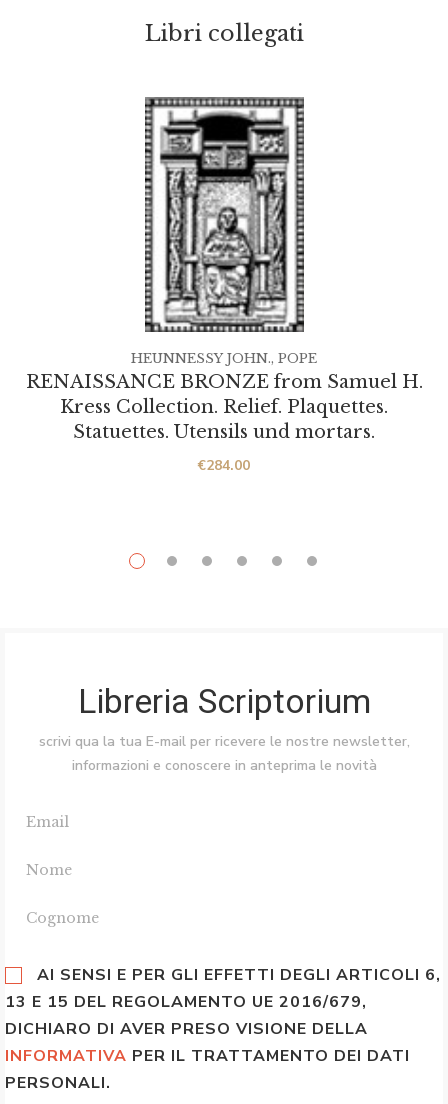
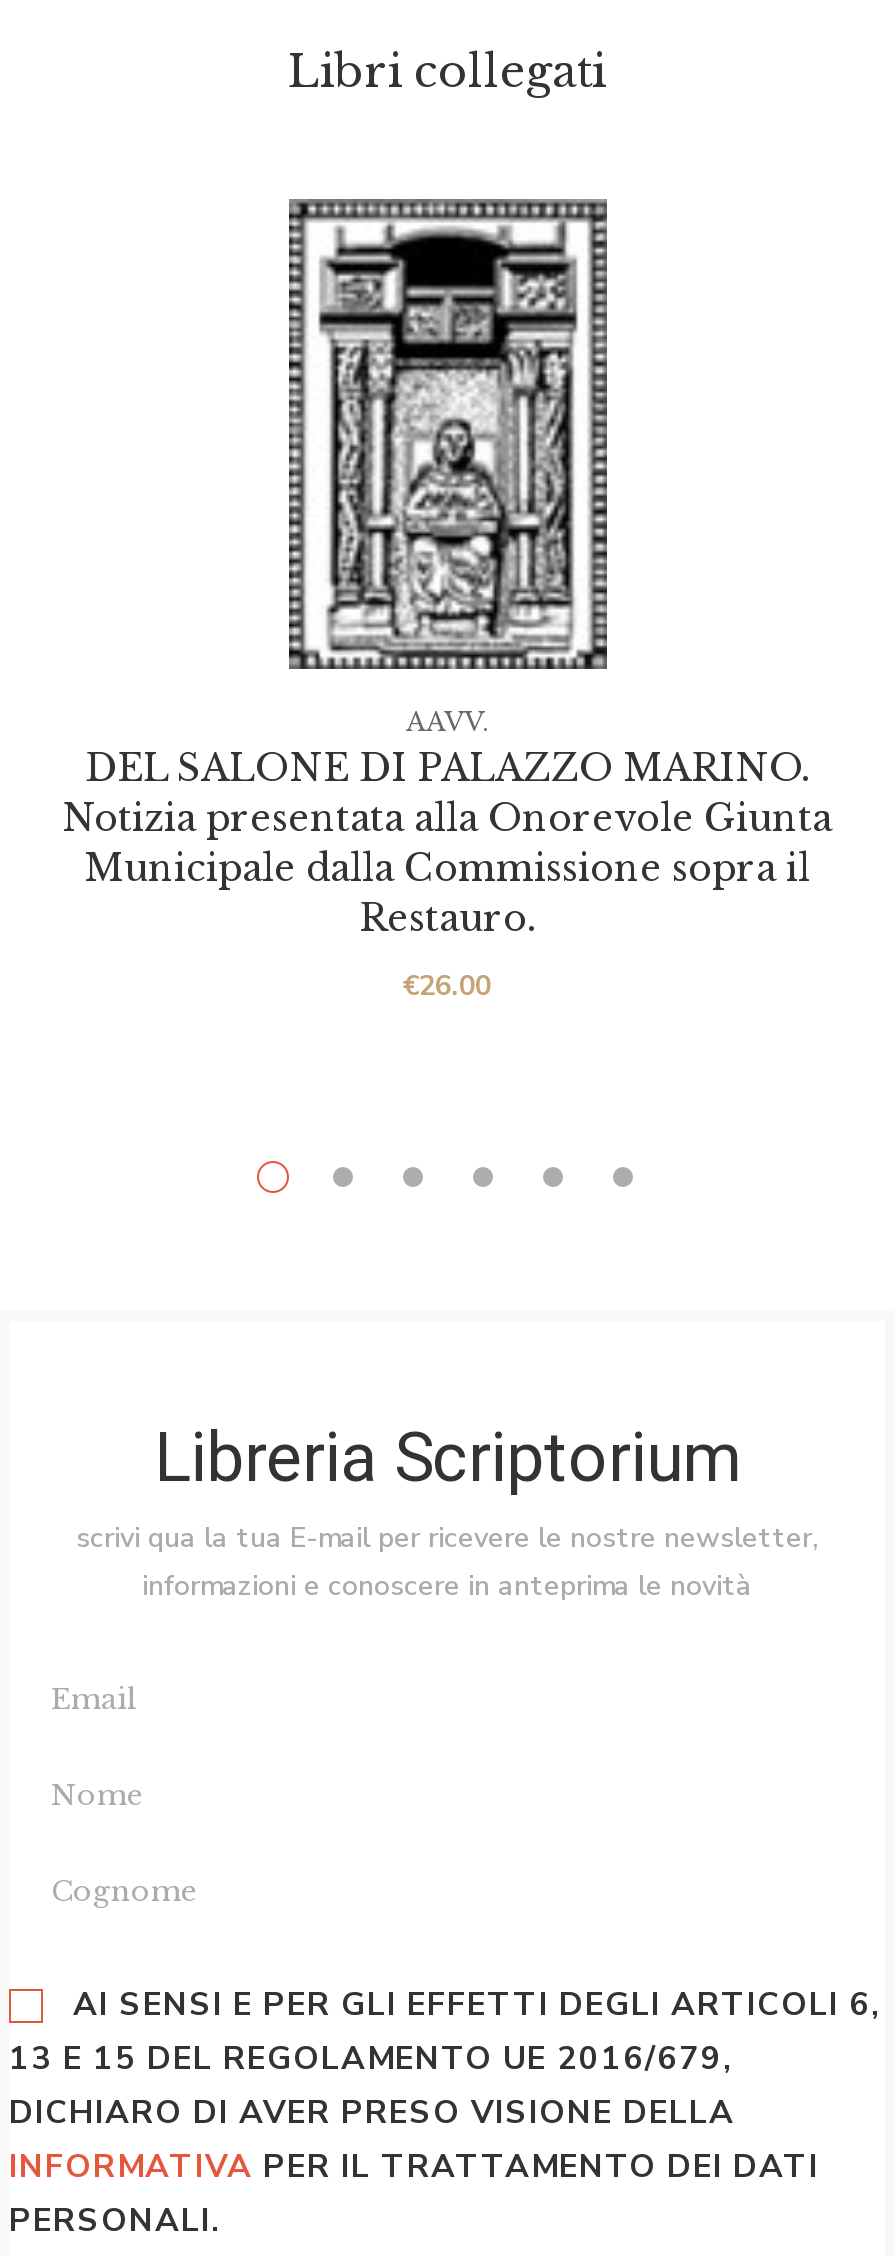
[131,350,317,367] HEUNNESSY JOHN., POPE -> [406,705,488,739] AAVV.
[25,371,422,443] RENAISSANCE BRONZE from Samuel H. | Kress Collection. Relief. Plaquettes. | Statuettes. Utensils und mortars. -> [62,747,832,941] DEL SALONE DI PALAZZO MARINO. | Notizia presentata alla Onorevole Giunta | Municipale dalla Commissione sopra il | Restauro.
[198,456,250,475] €284.00 -> [403,967,491,1005] €26.00

